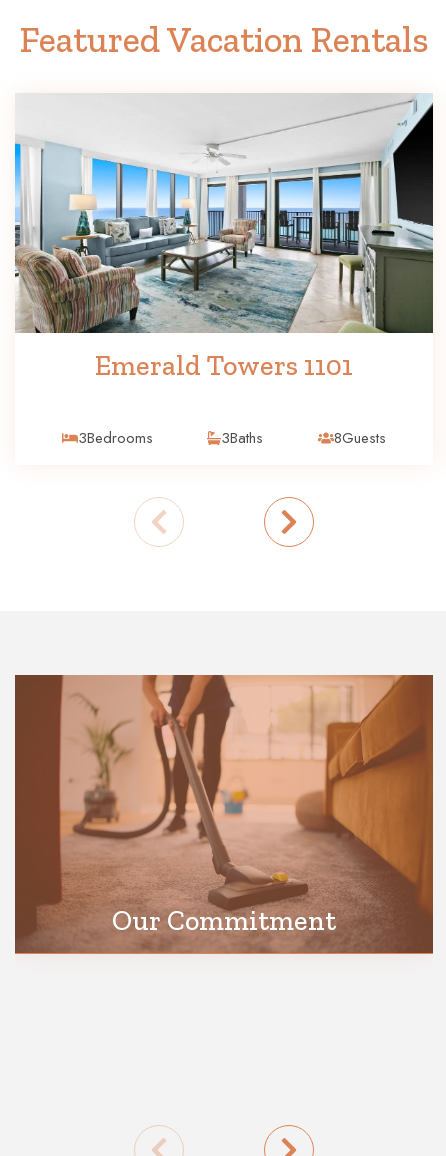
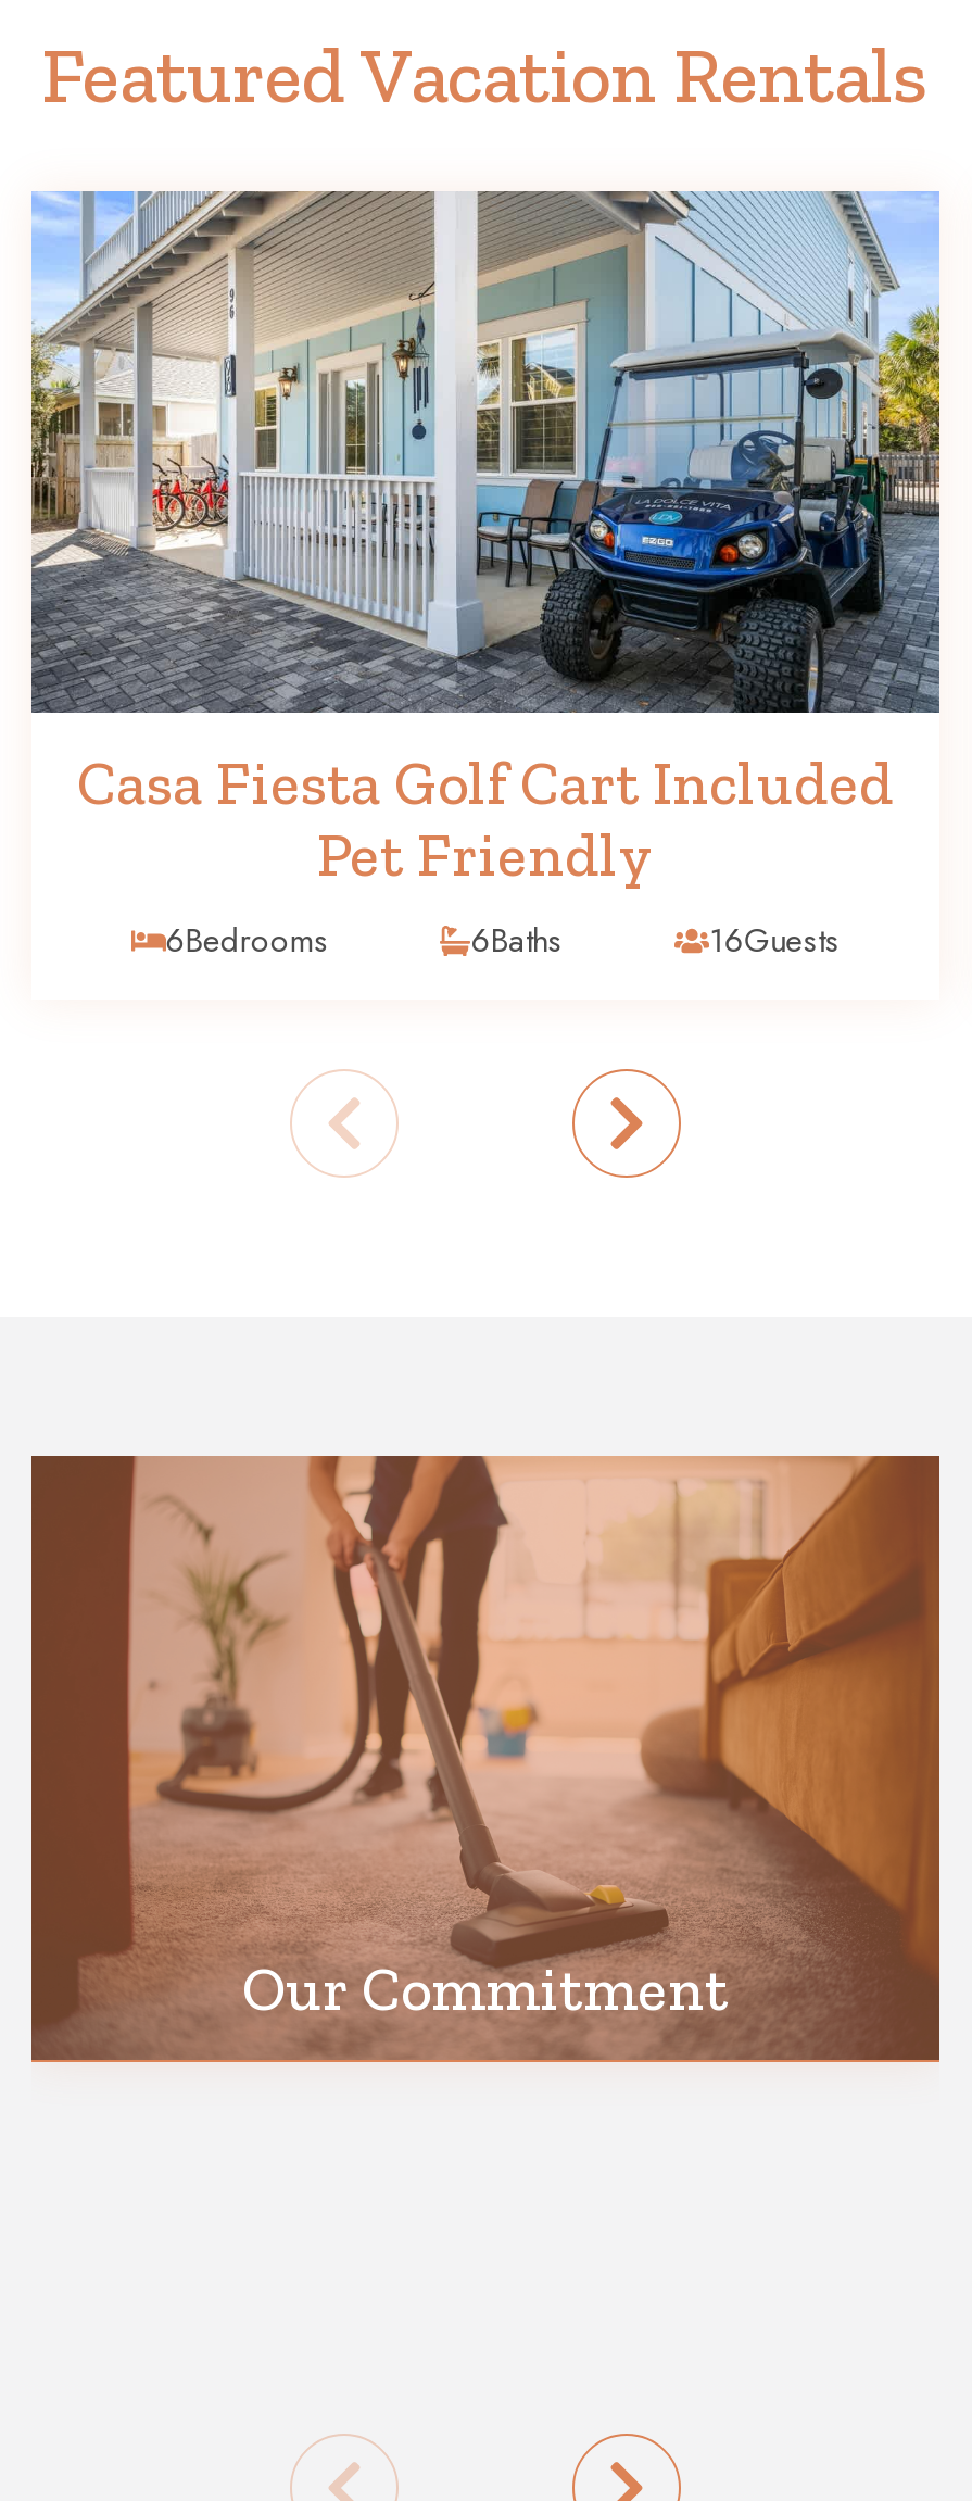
[14,93,434,449] [image] | Emerald Towers 1101 | 3Bedrooms | 3Baths | 8Guests -> [29,189,942,964] [image] | Casa Fiesta Golf Cart Included | Pet Friendly | 6Bedrooms | 6Baths | 16Guests

